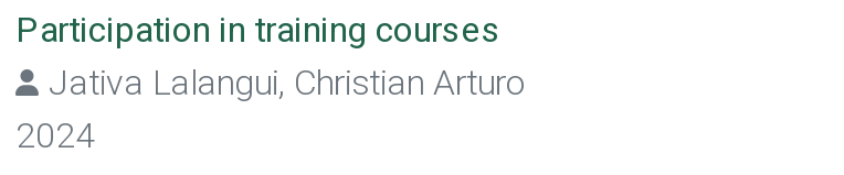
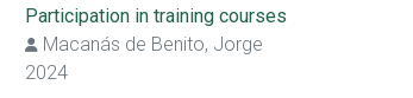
[49,62,528,103] Jativa Lalangui, Christian Arturo -> [43,33,263,55] Macanás de Benito, Jorge

